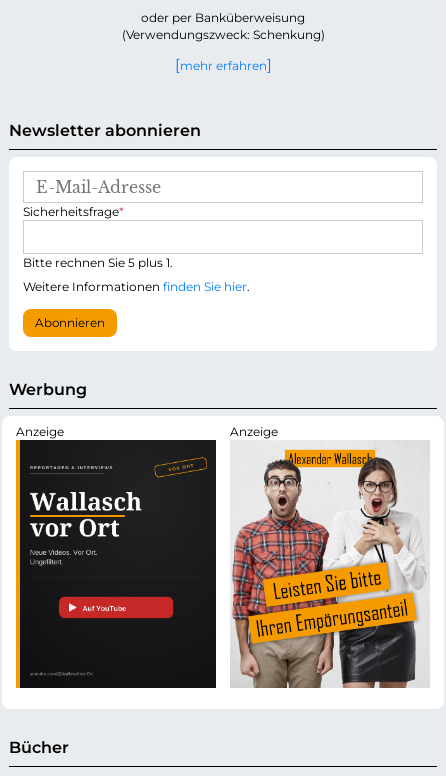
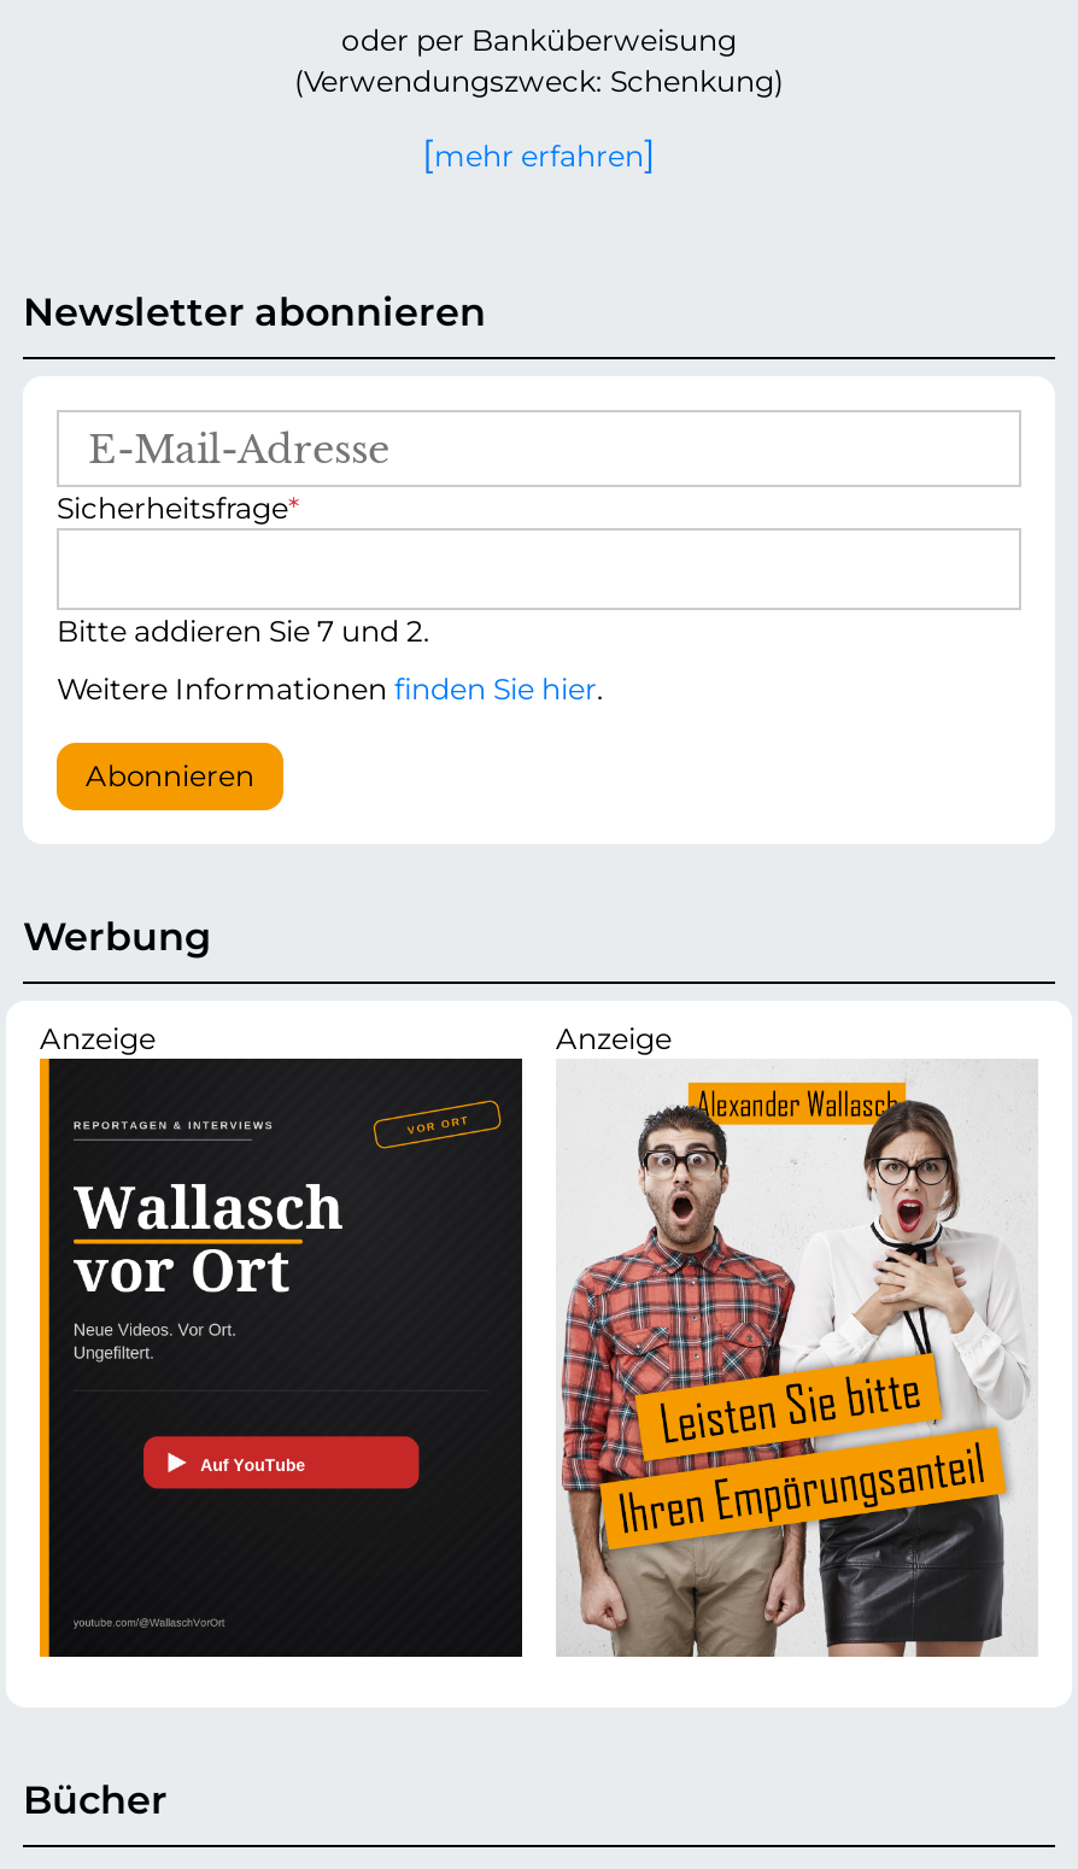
[23,255,173,270] Bitte rechnen Sie 5 plus 1. -> [57,614,430,650] Bitte addieren Sie 7 und 2.

